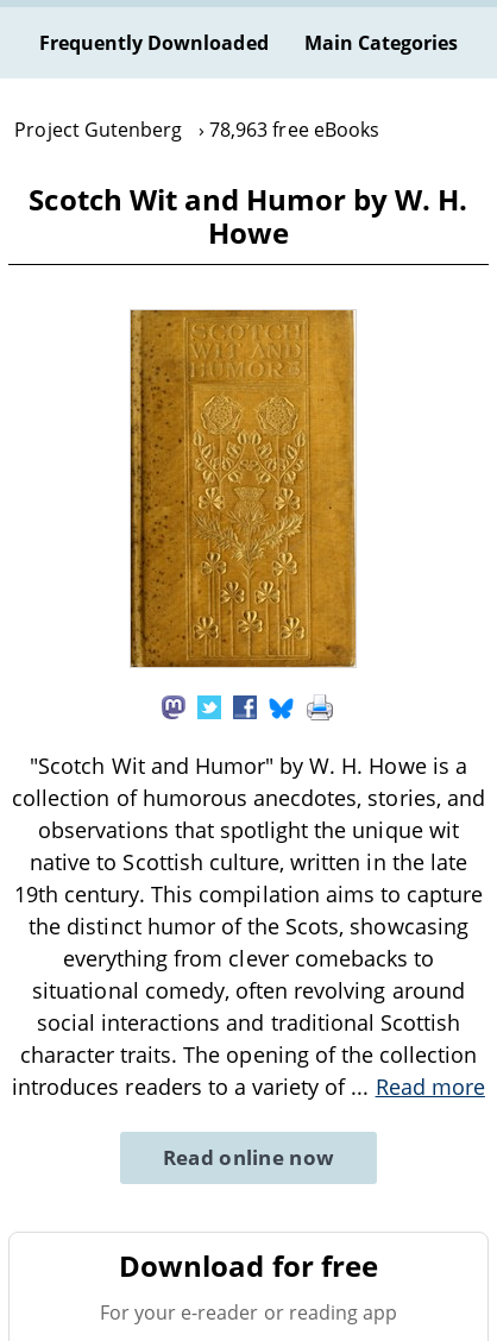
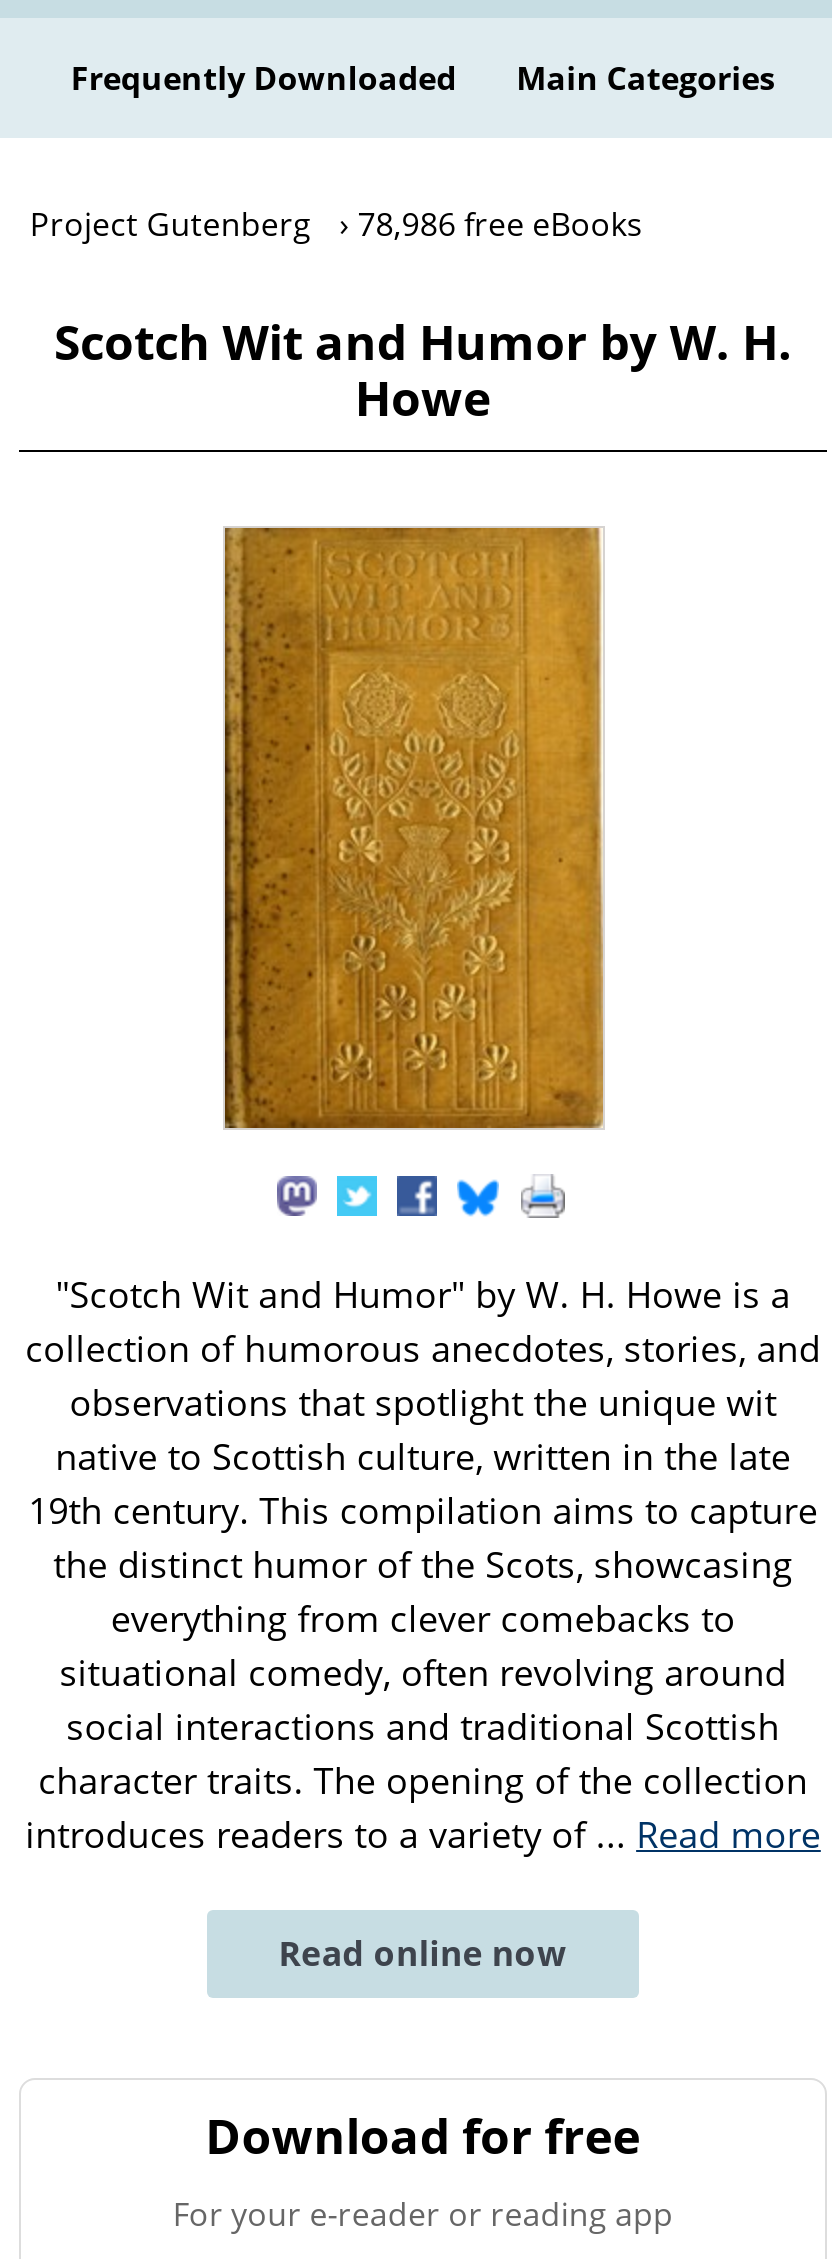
[15,117,379,143] Project Gutenberg 78,963 free eBooks -> [30,202,643,246] Project Gutenberg 78,986 free eBooks

